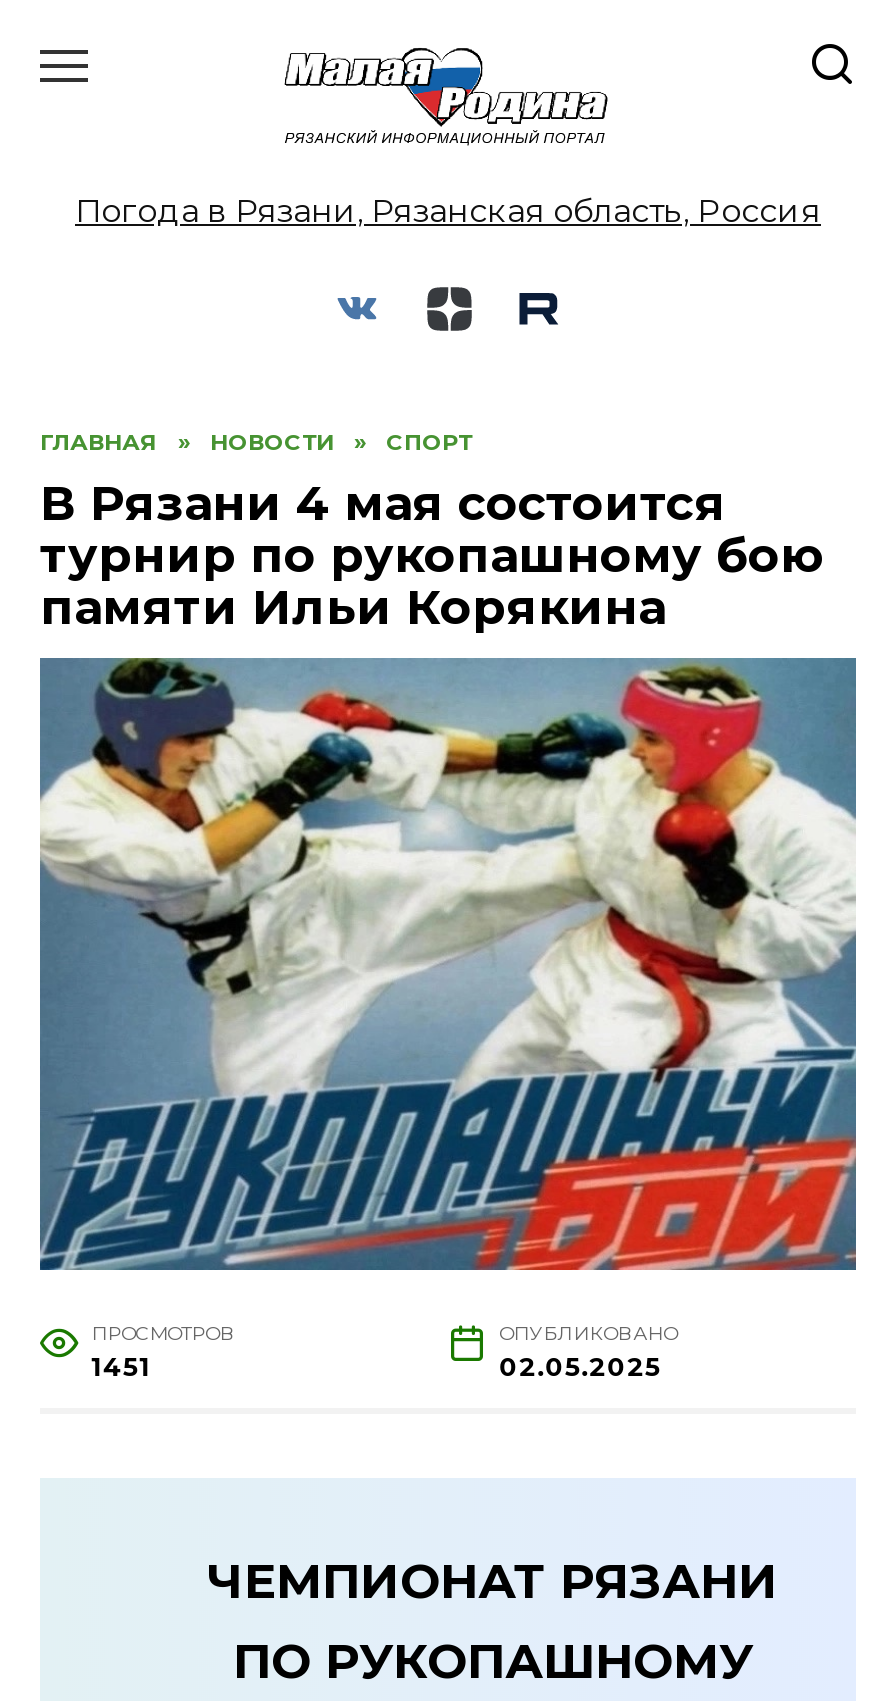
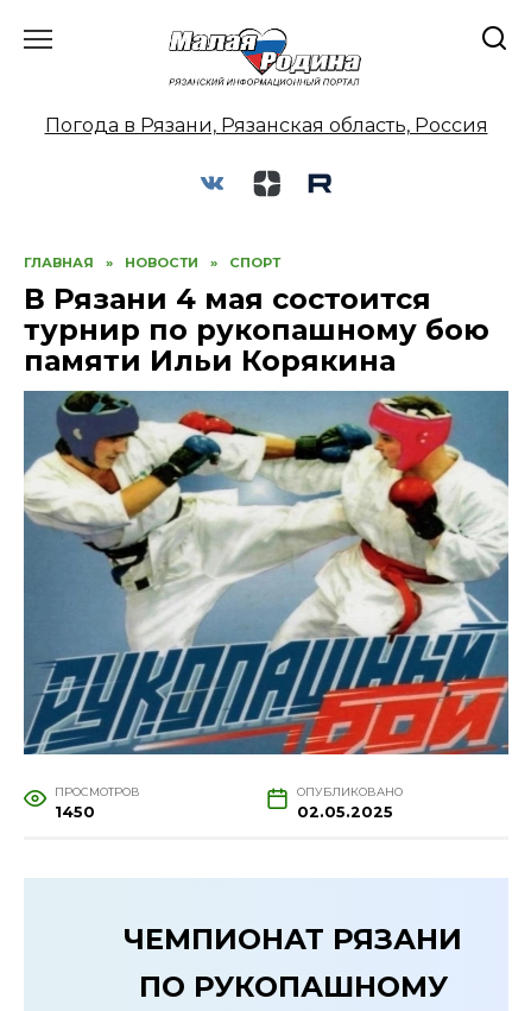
[91,1351,151,1381] 1451 -> [54,803,95,820] 1450

